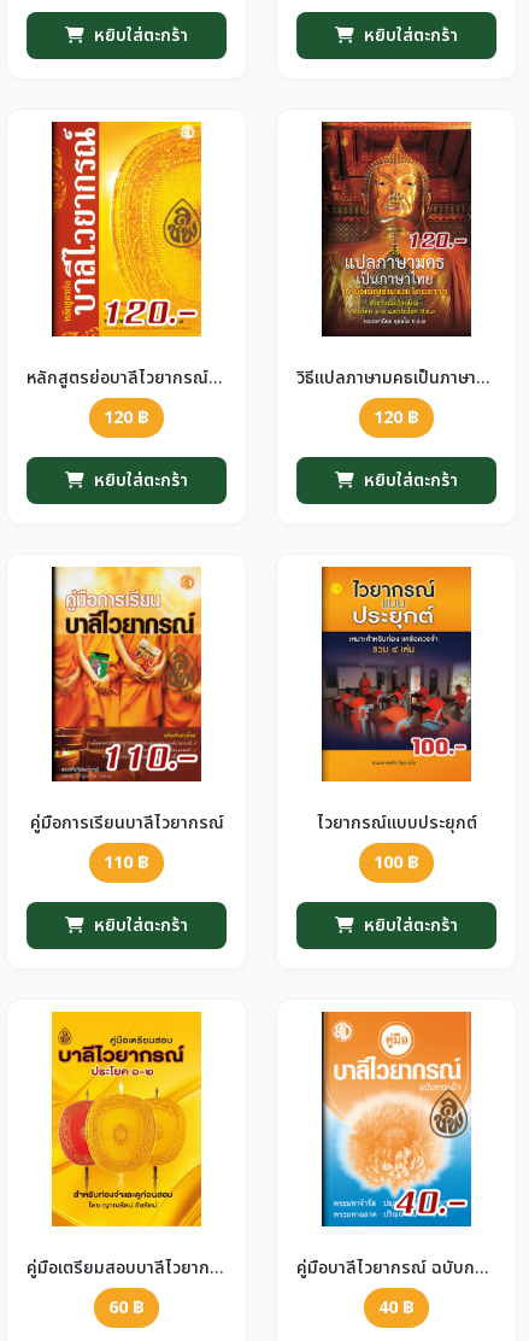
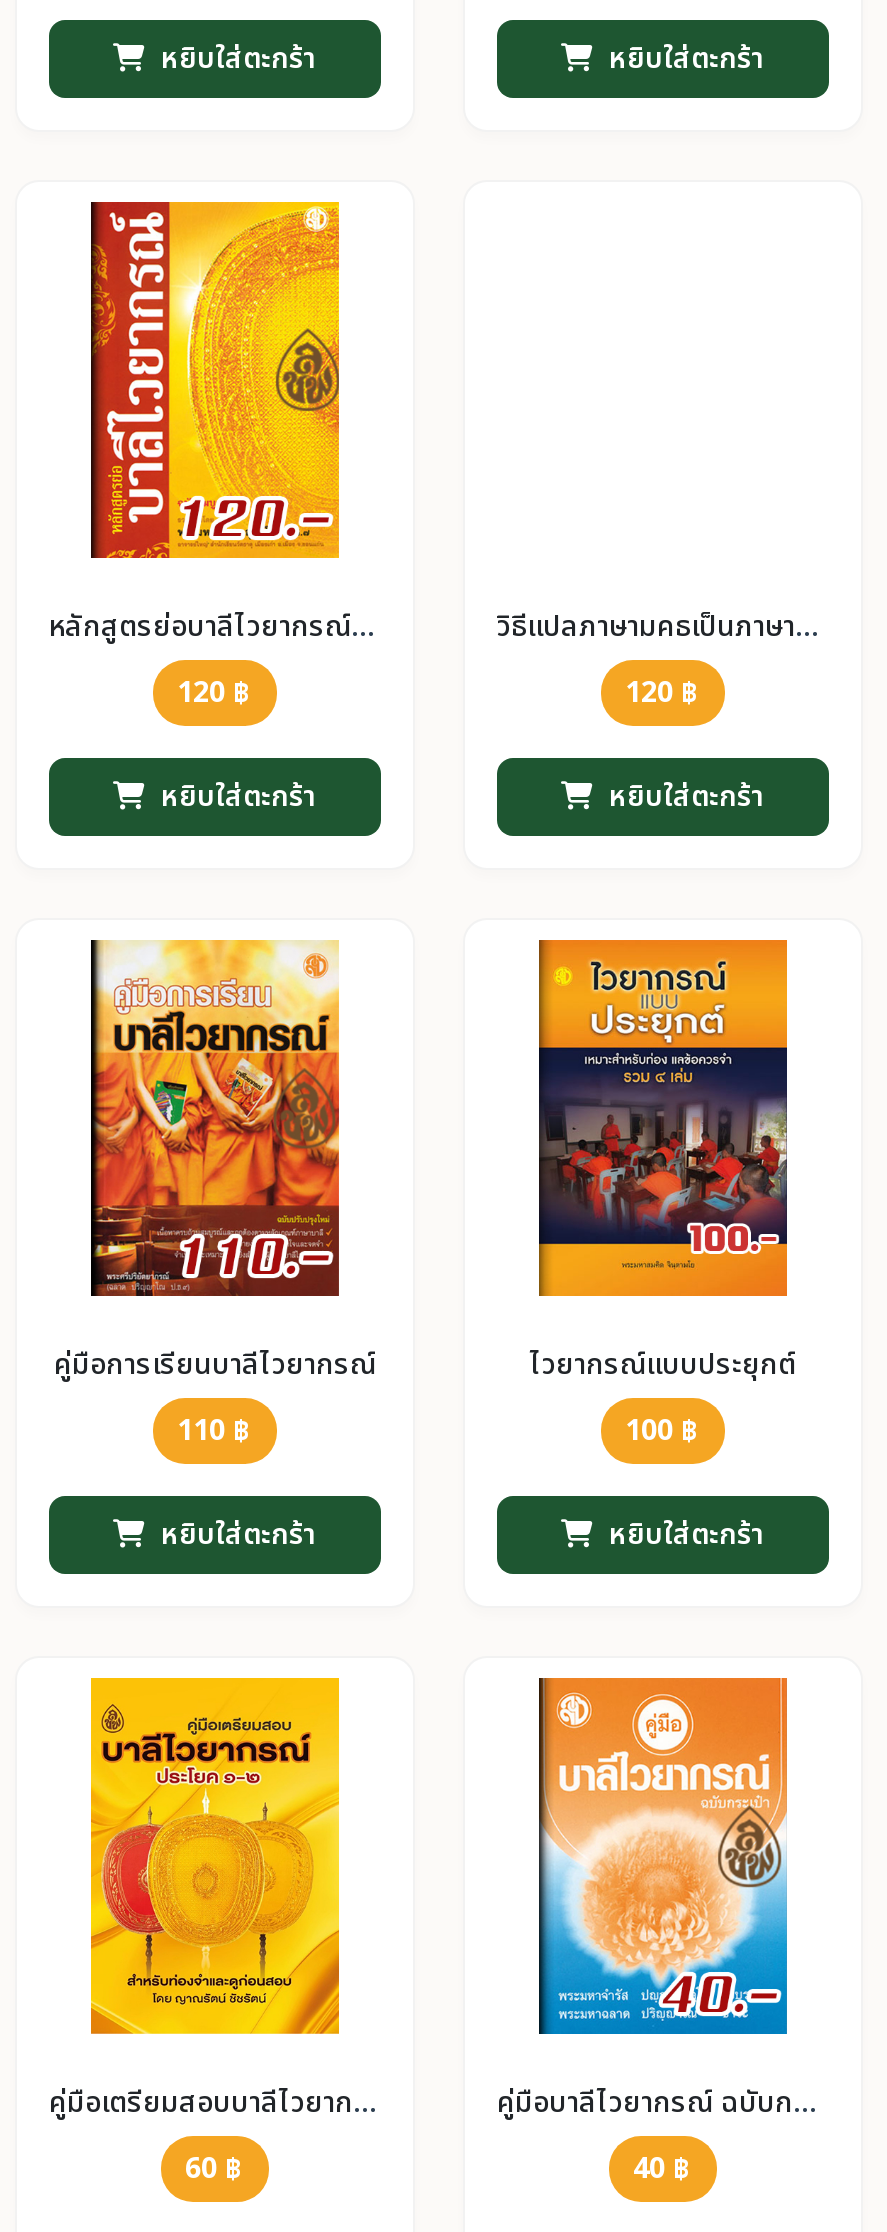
[321,121,472,338] [image] -> none

